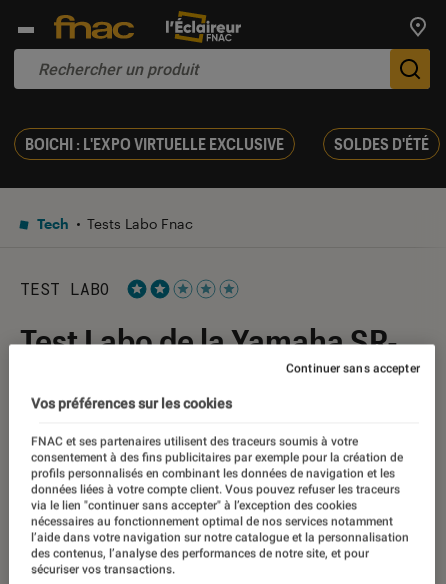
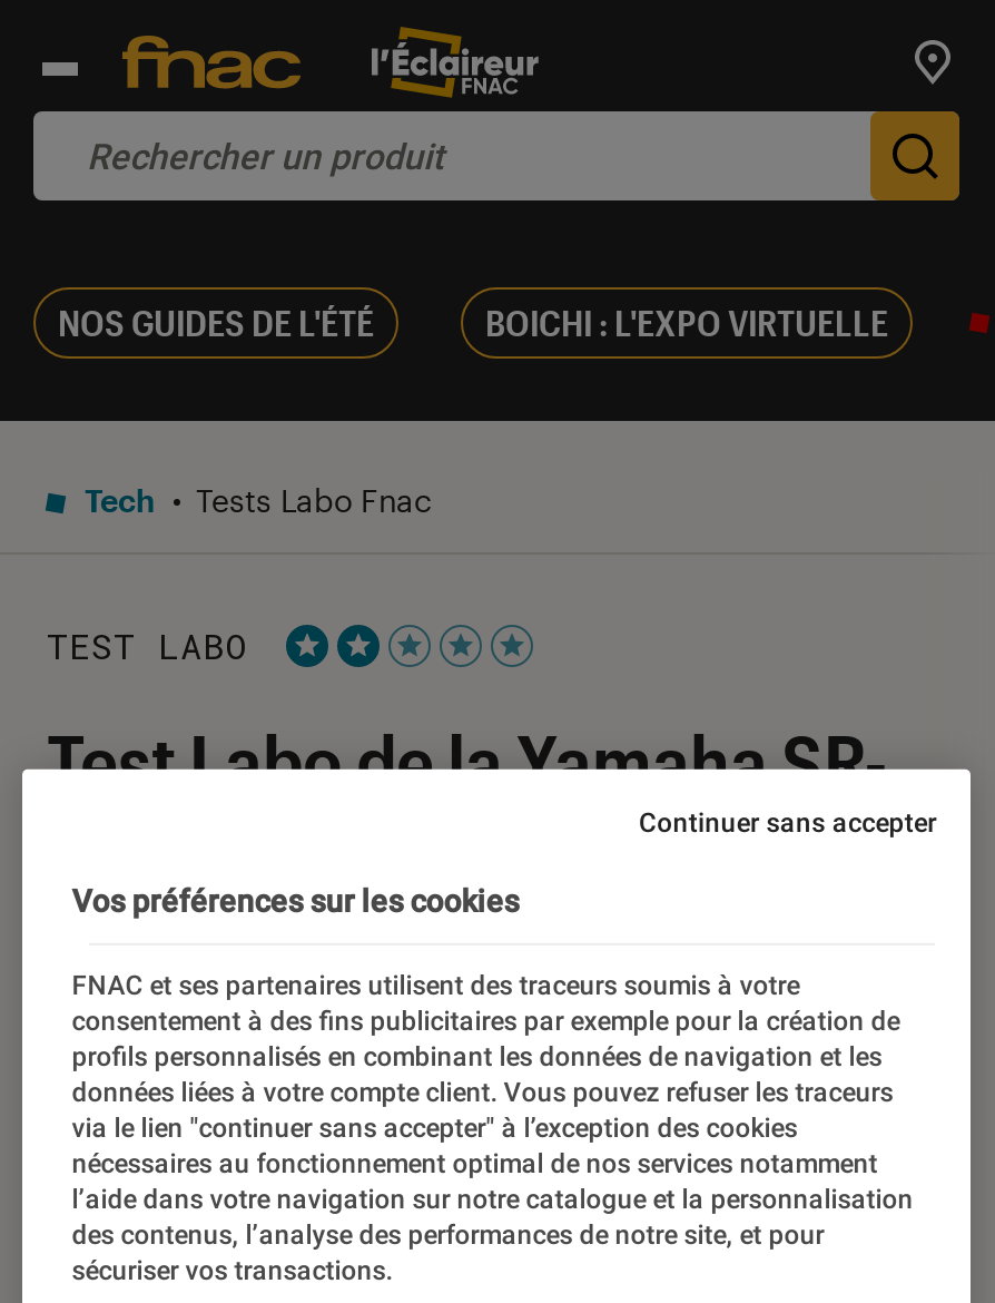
[25,134,429,153] BOICHI : L'EXPO VIRTUELLE EXCLUSIVE | SOLDES D'ÉTÉ -> [58,301,888,343] NOS GUIDES DE L'ÉTÉ | BOICHI : L'EXPO VIRTUELLE

